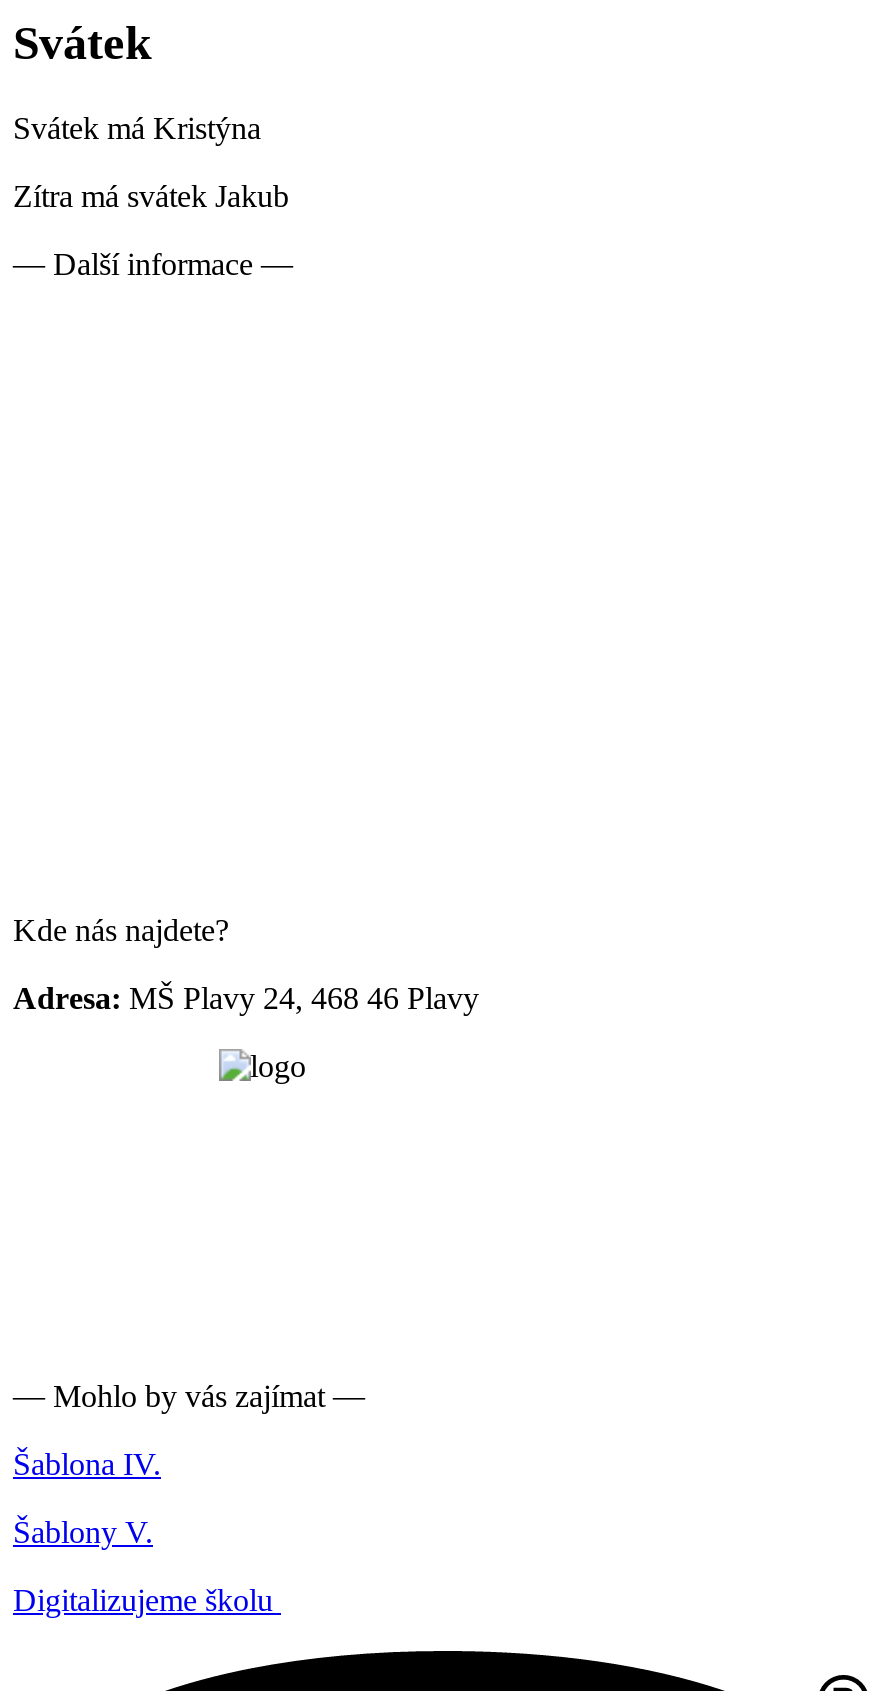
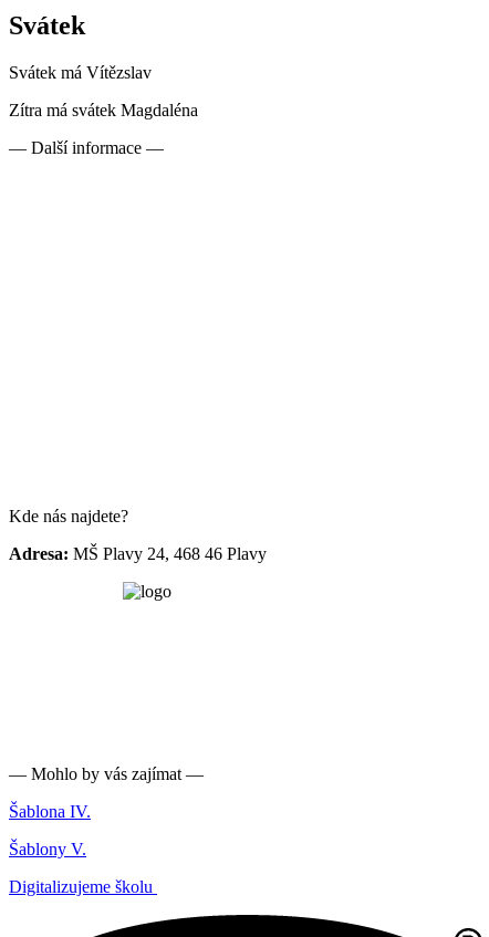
[13,111,261,145] Svátek má Kristýna -> [9,63,152,82] Svátek má Vítězslav
[13,179,289,213] Zítra má svátek Jakub -> [9,100,198,119] Zítra má svátek Magdaléna

